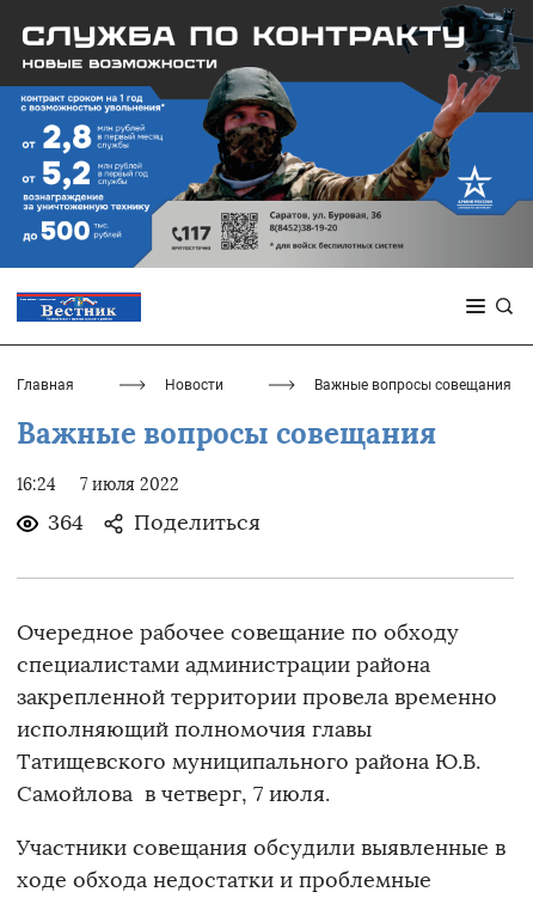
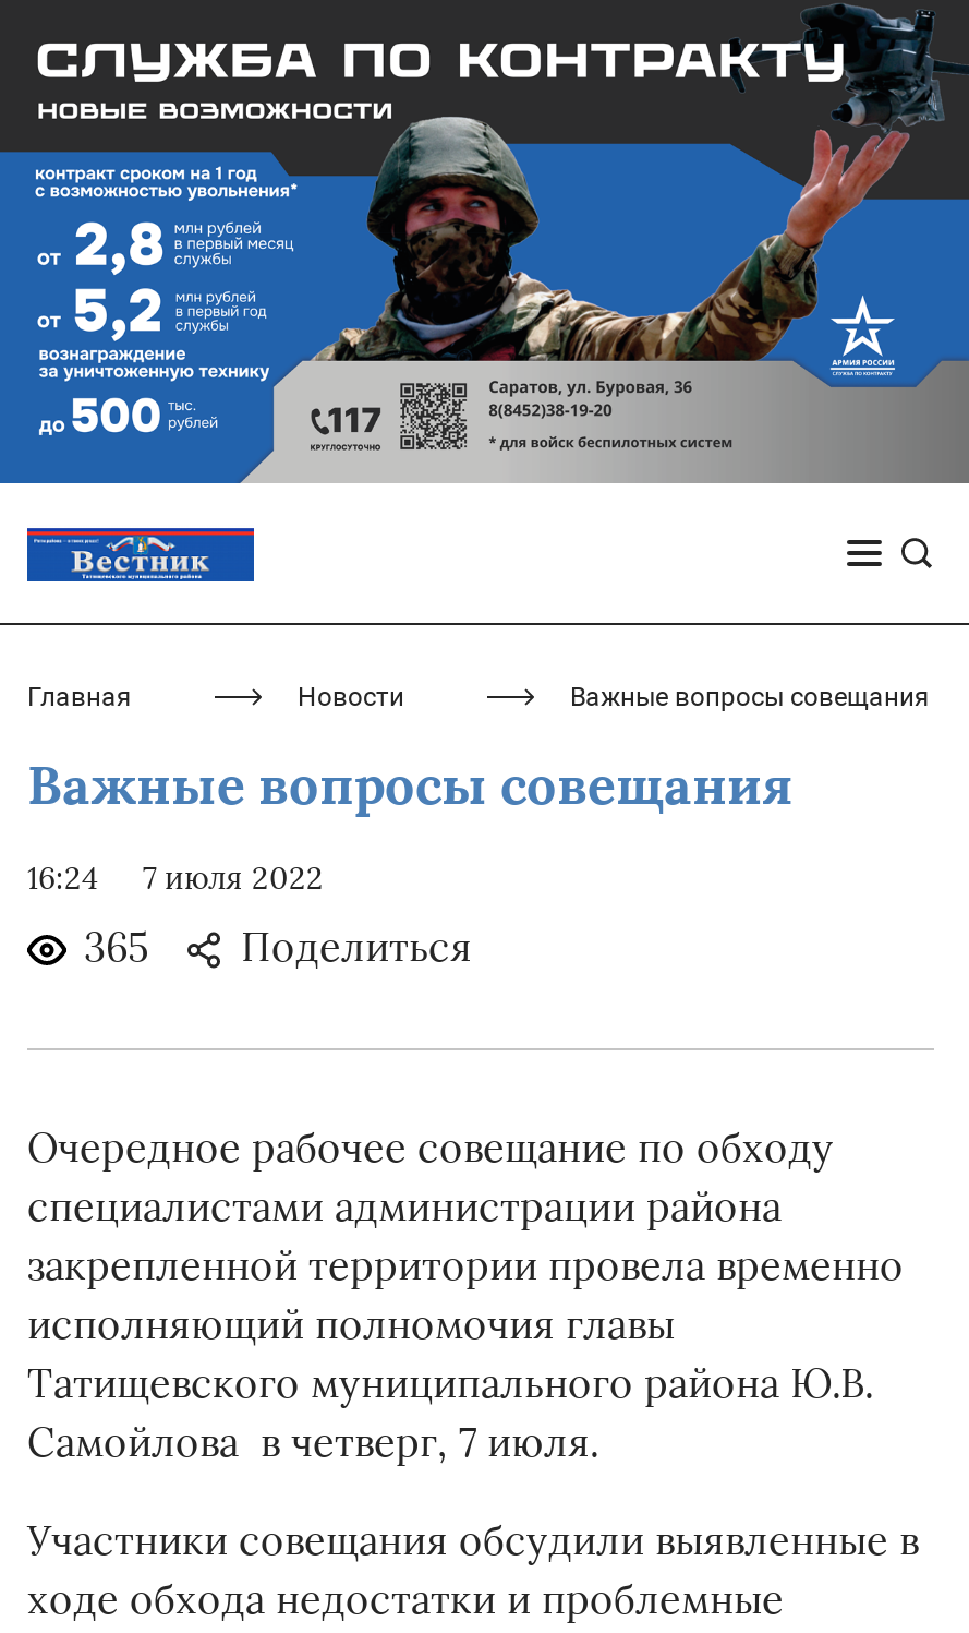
[48,509,261,536] 364 Поделиться -> [84,924,472,972] 365 Поделиться

